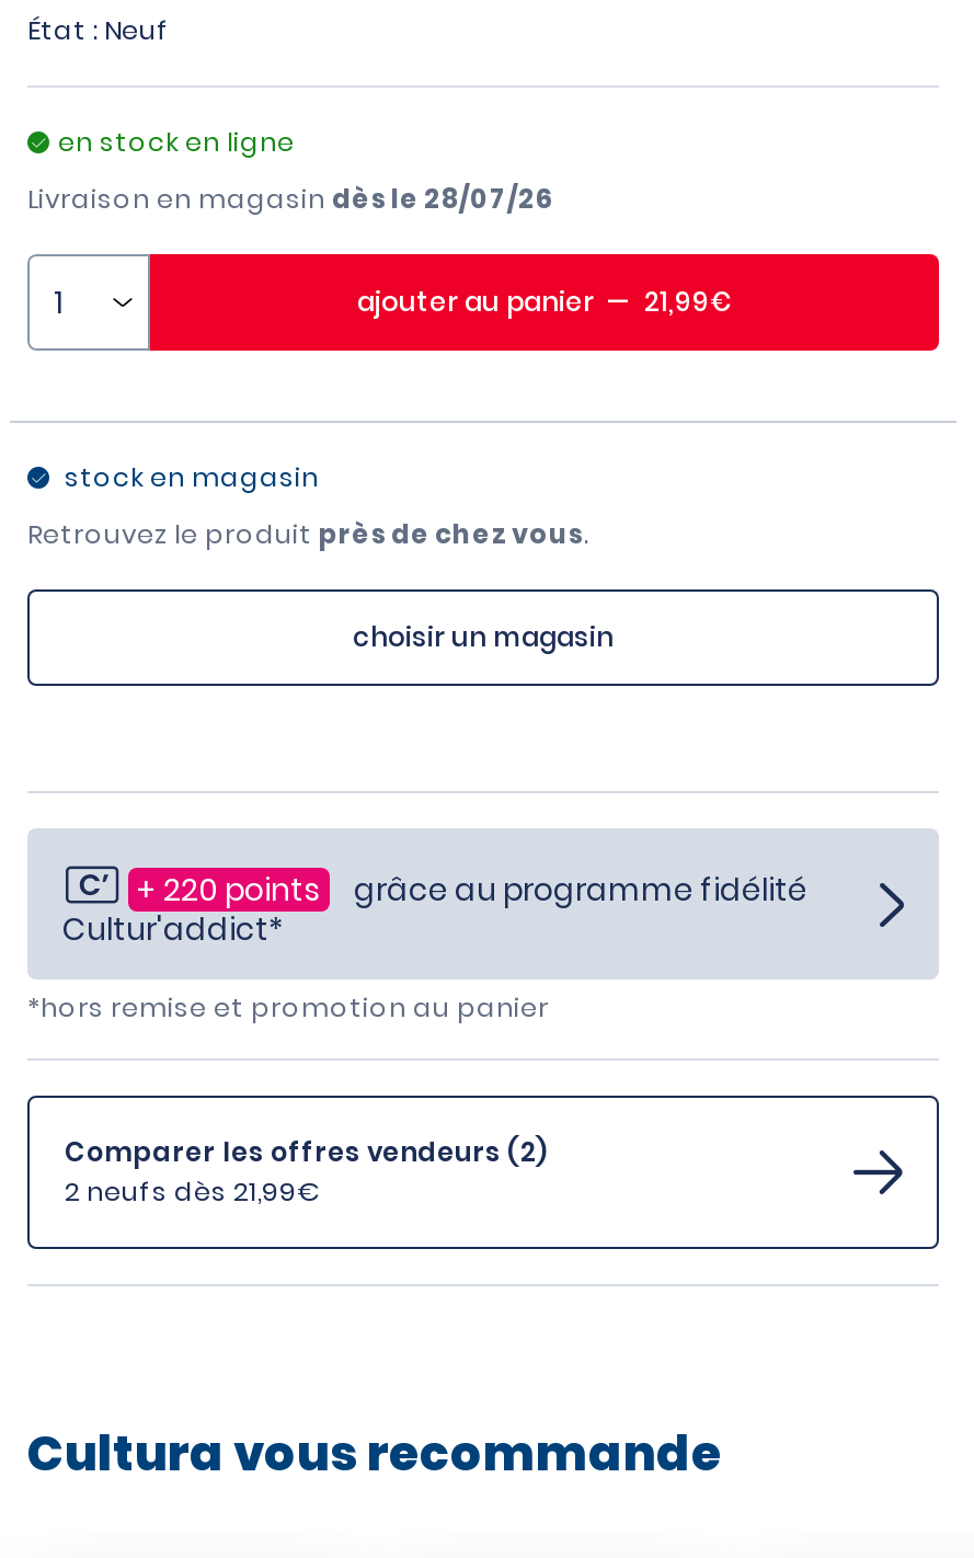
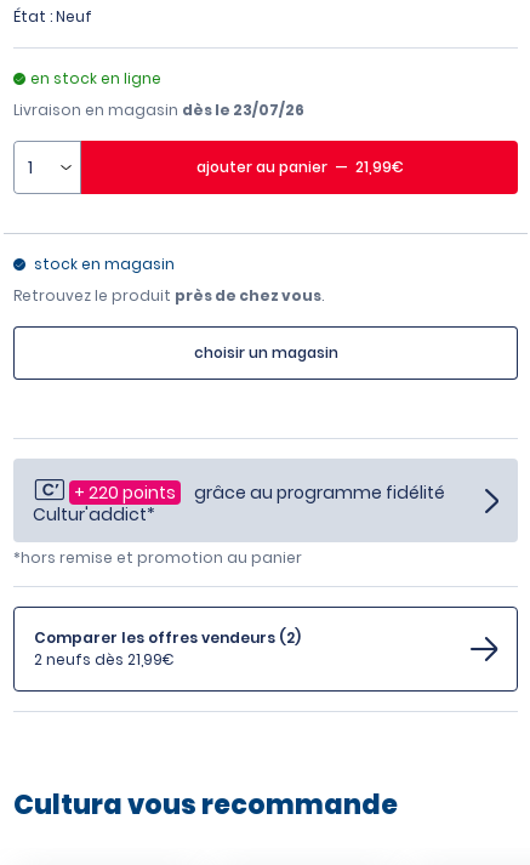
[27,180,553,217] Livraison en magasin dès le 28/07/26 -> [13,99,304,120] Livraison en magasin dès le 23/07/26

